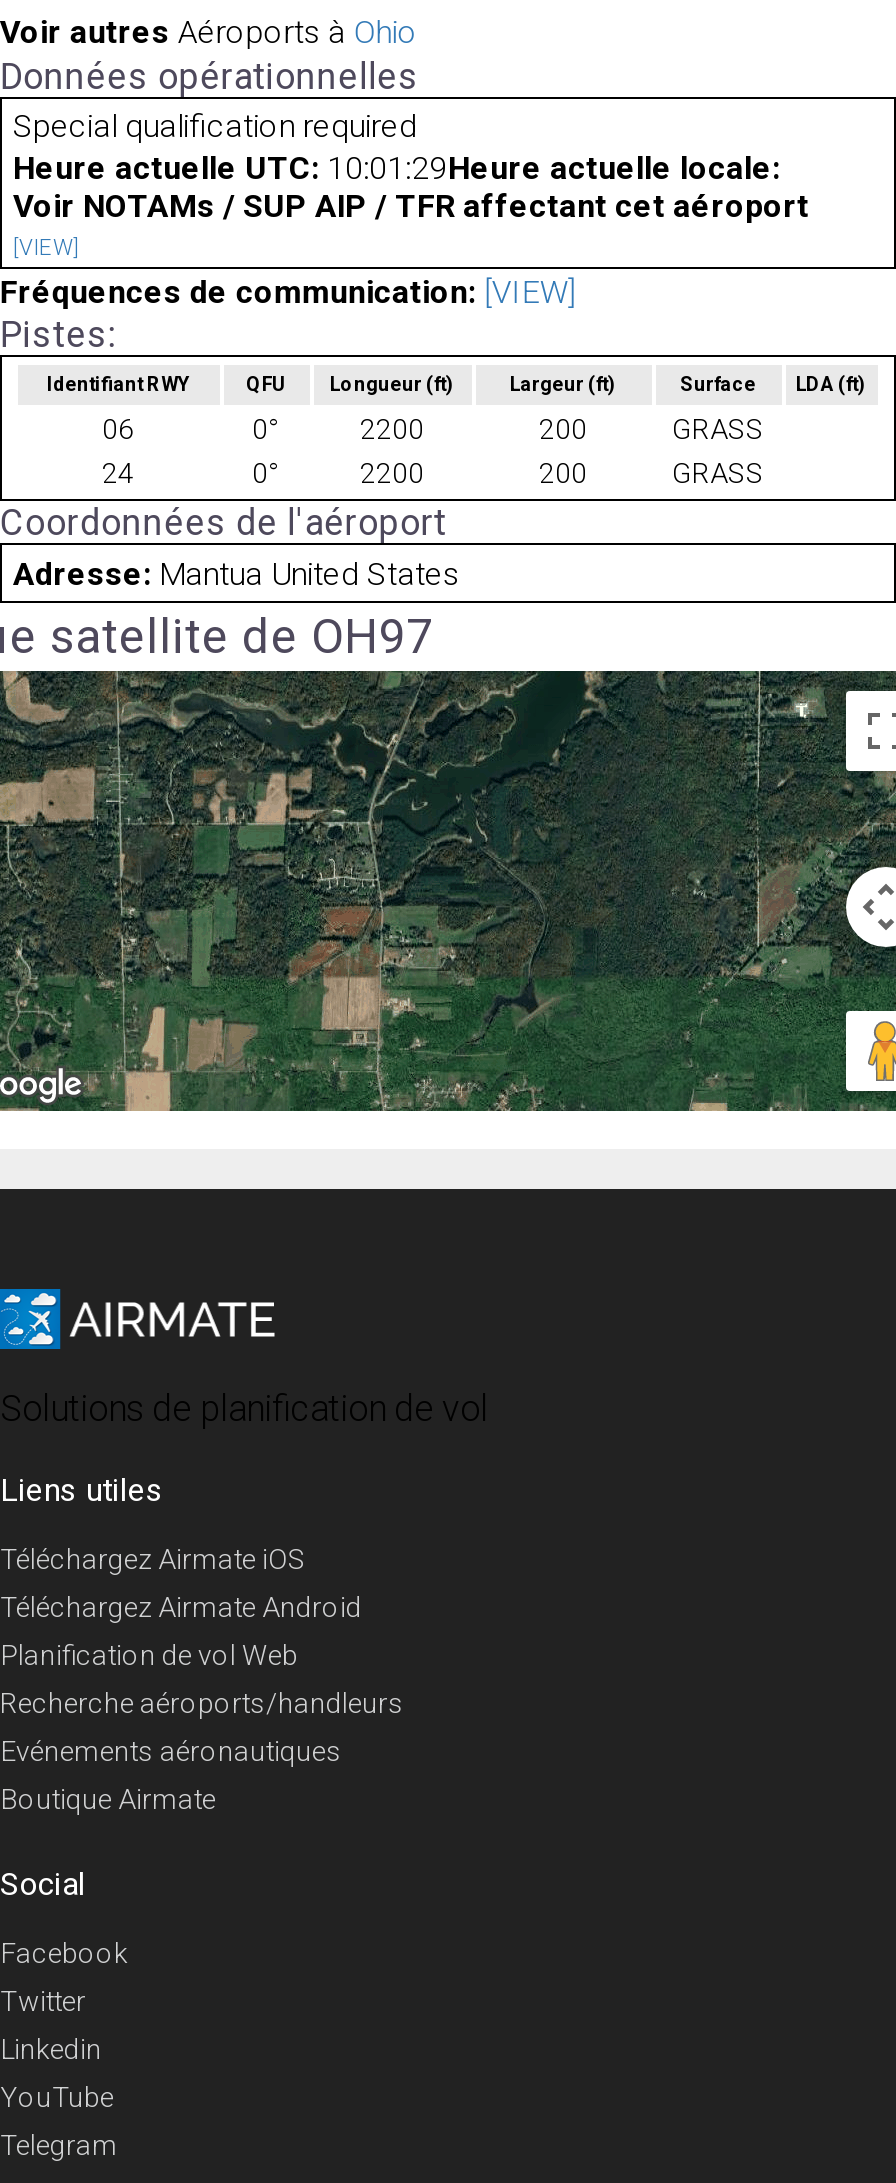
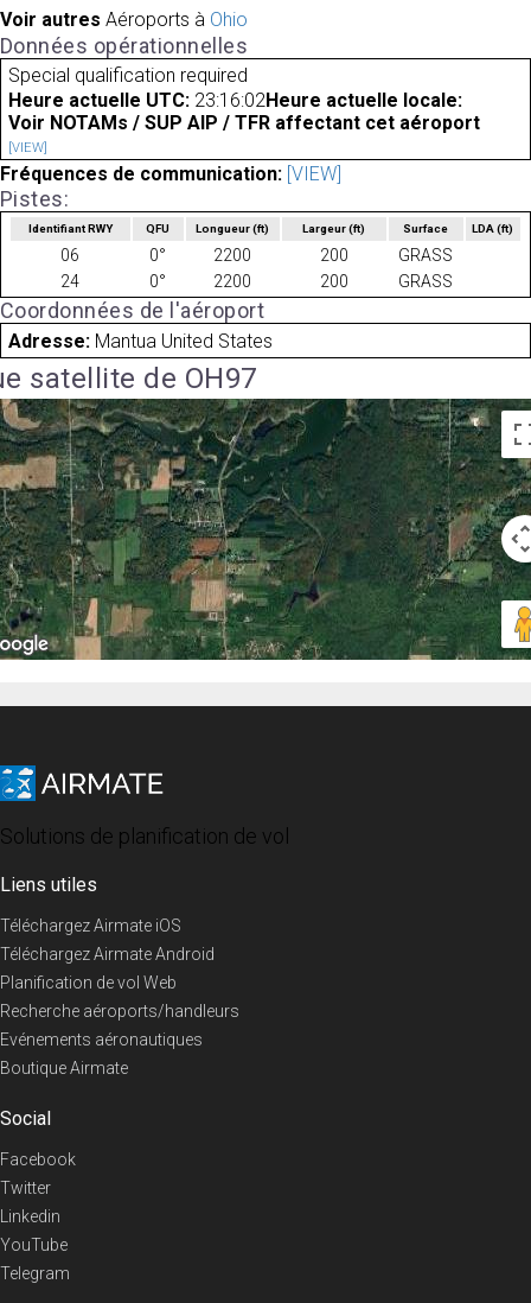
[13,150,780,188] Heure actuelle UTC: 10:01:29Heure actuelle locale: -> [8,89,462,112] Heure actuelle UTC: 23:16:02Heure actuelle locale:

